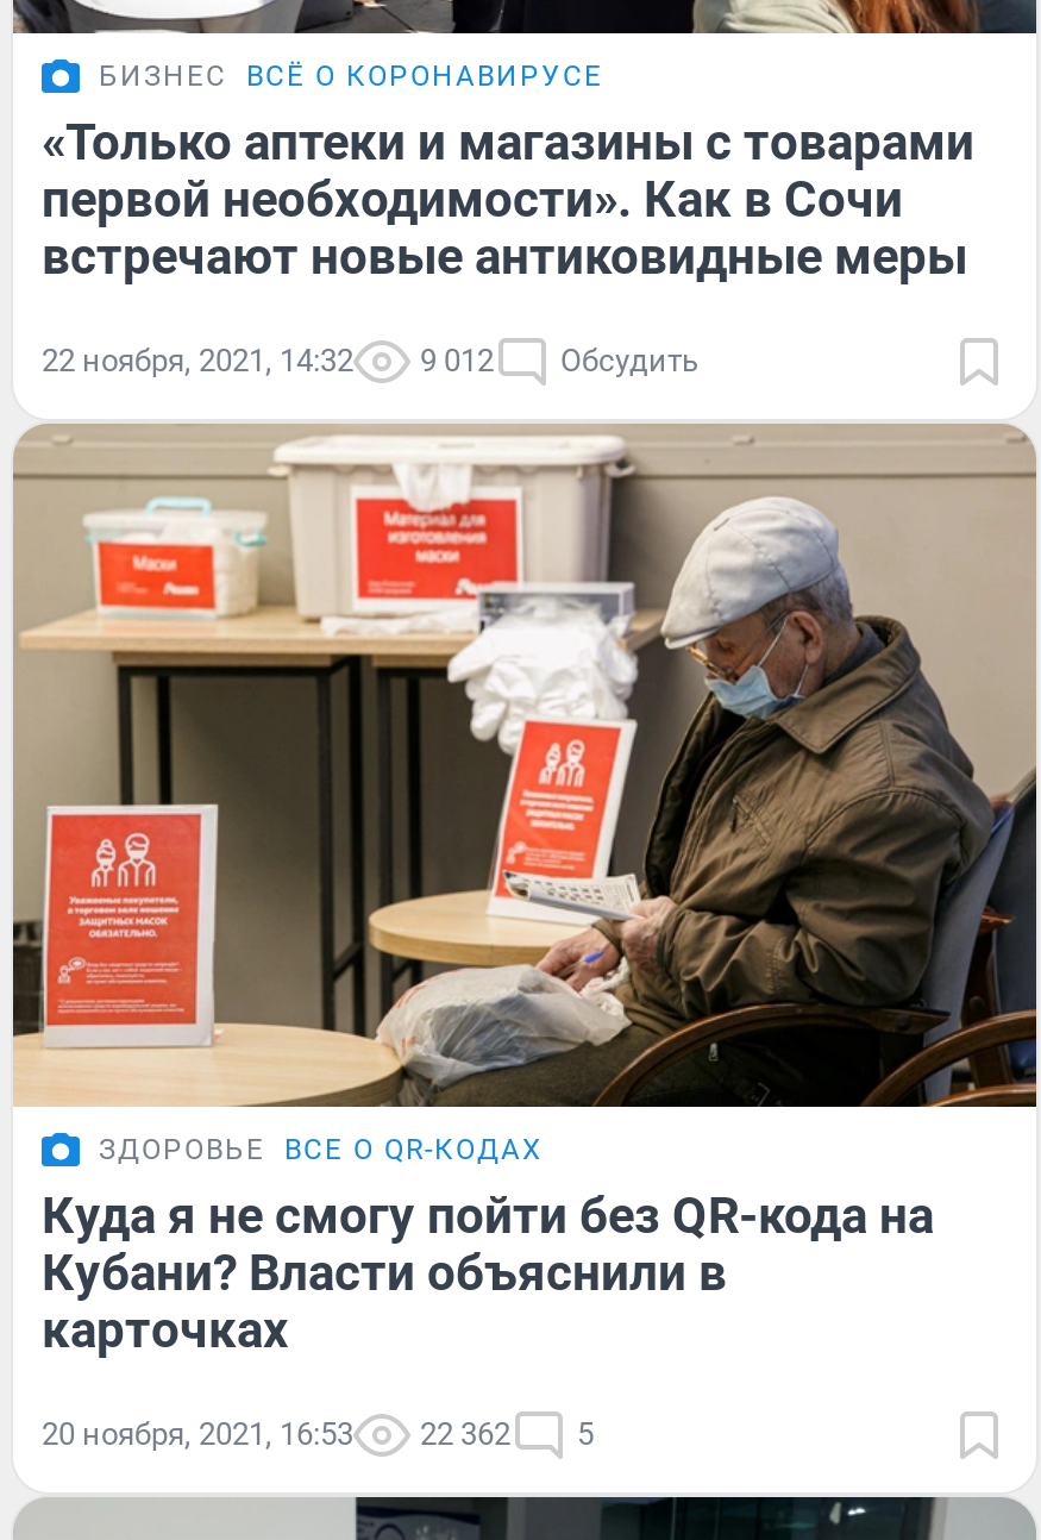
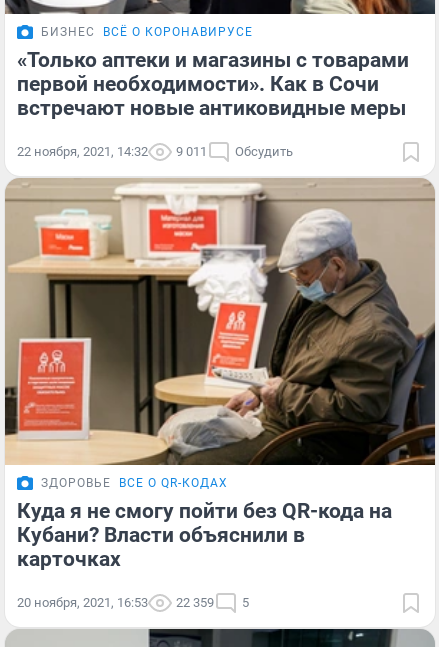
[42,343,698,378] 22 ноября, 2021, 14:32 9 012 Обсудить -> [17,144,293,159] 22 ноября, 2021, 14:32 9 011 Обсудить
[42,1415,594,1451] 20 ноября, 2021, 16:53 22 362 5 -> [17,595,249,610] 20 ноября, 2021, 16:53 22 359 5

